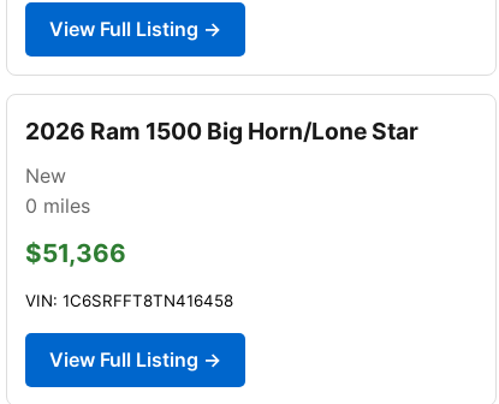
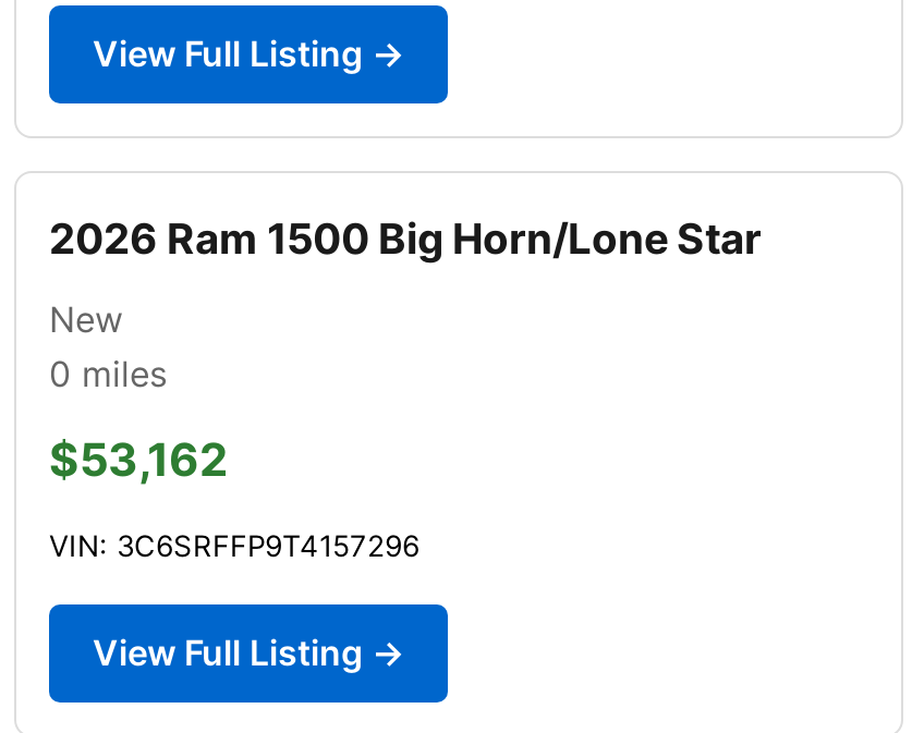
[25,238,126,268] $51,366 -> [49,432,228,487] $53,162
[25,291,233,310] VIN: 1C6SRFFT8TN416458 -> [49,528,419,563] VIN: 3C6SRFFP9T4157296

